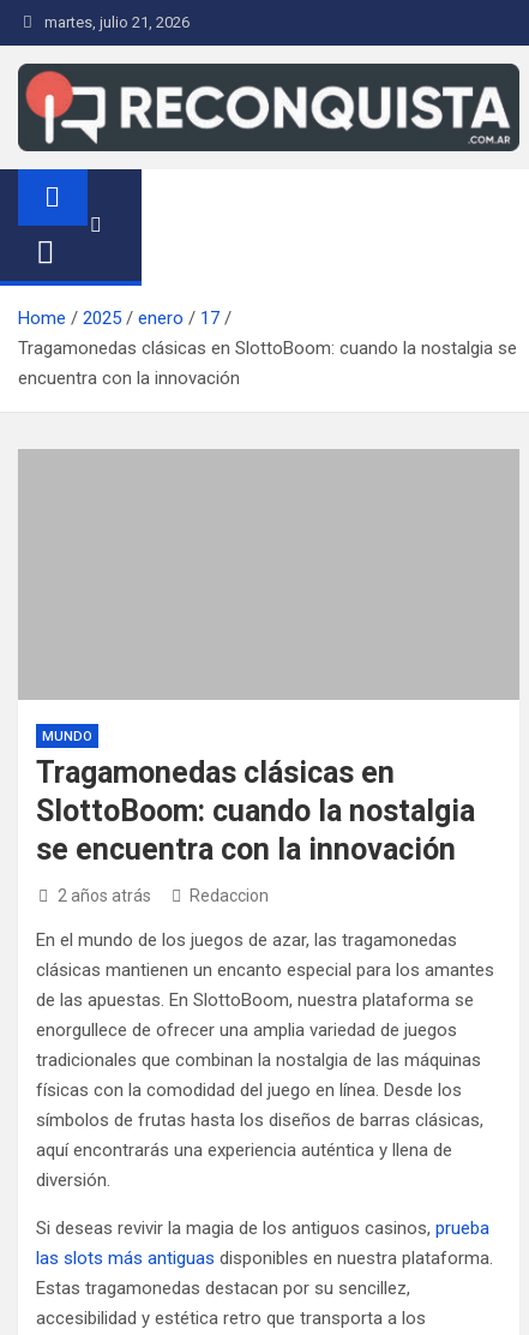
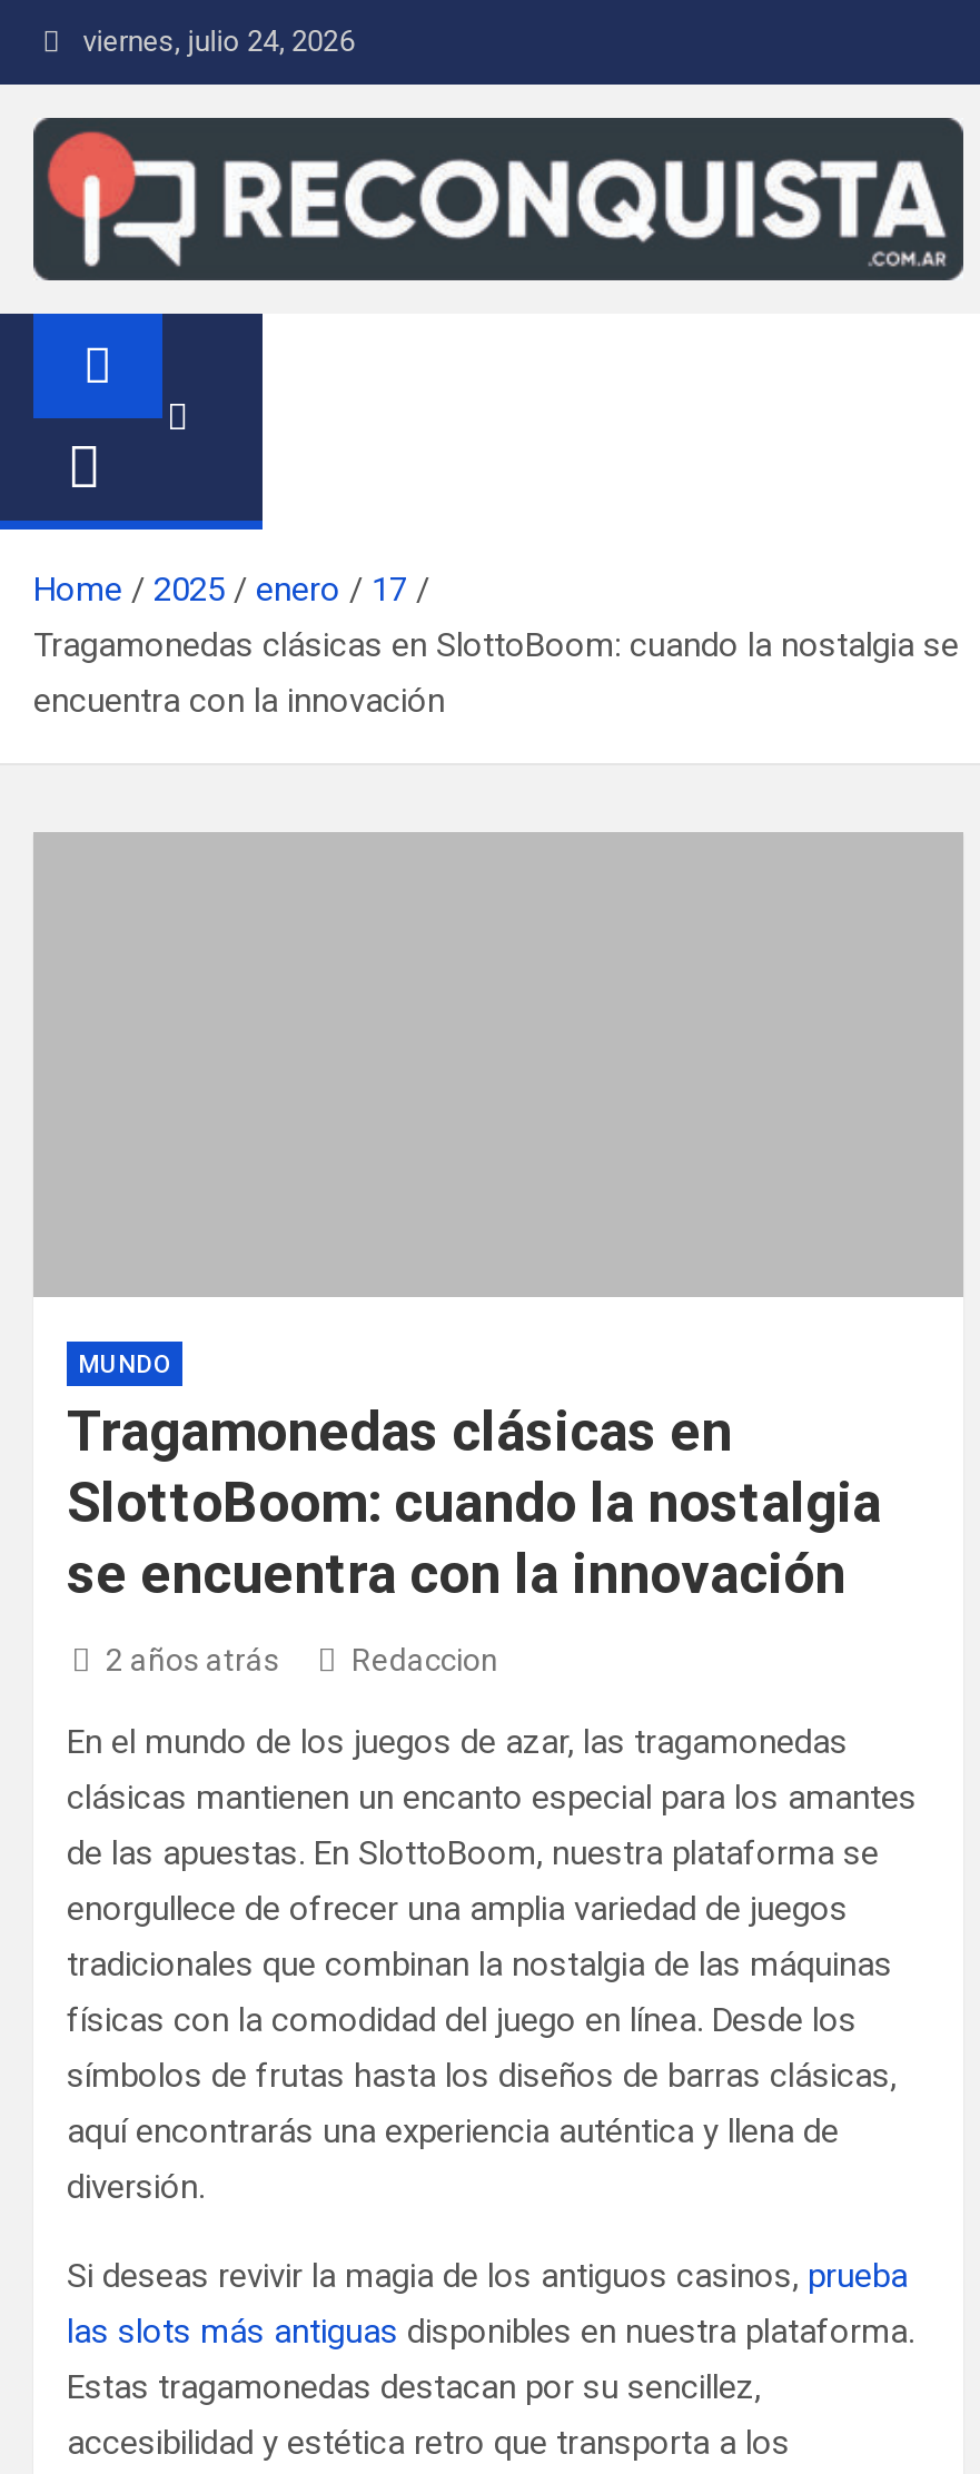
[37,13,190,31] martes, julio 21, 2026 -> [69,24,354,58] viernes, julio 24, 2026

